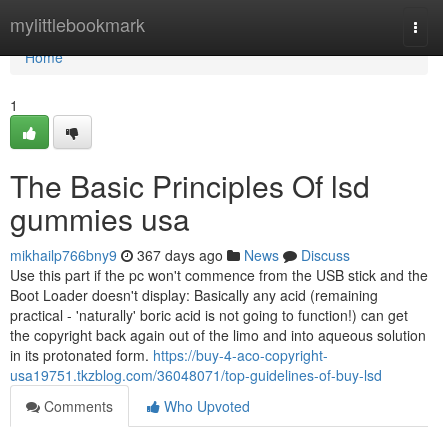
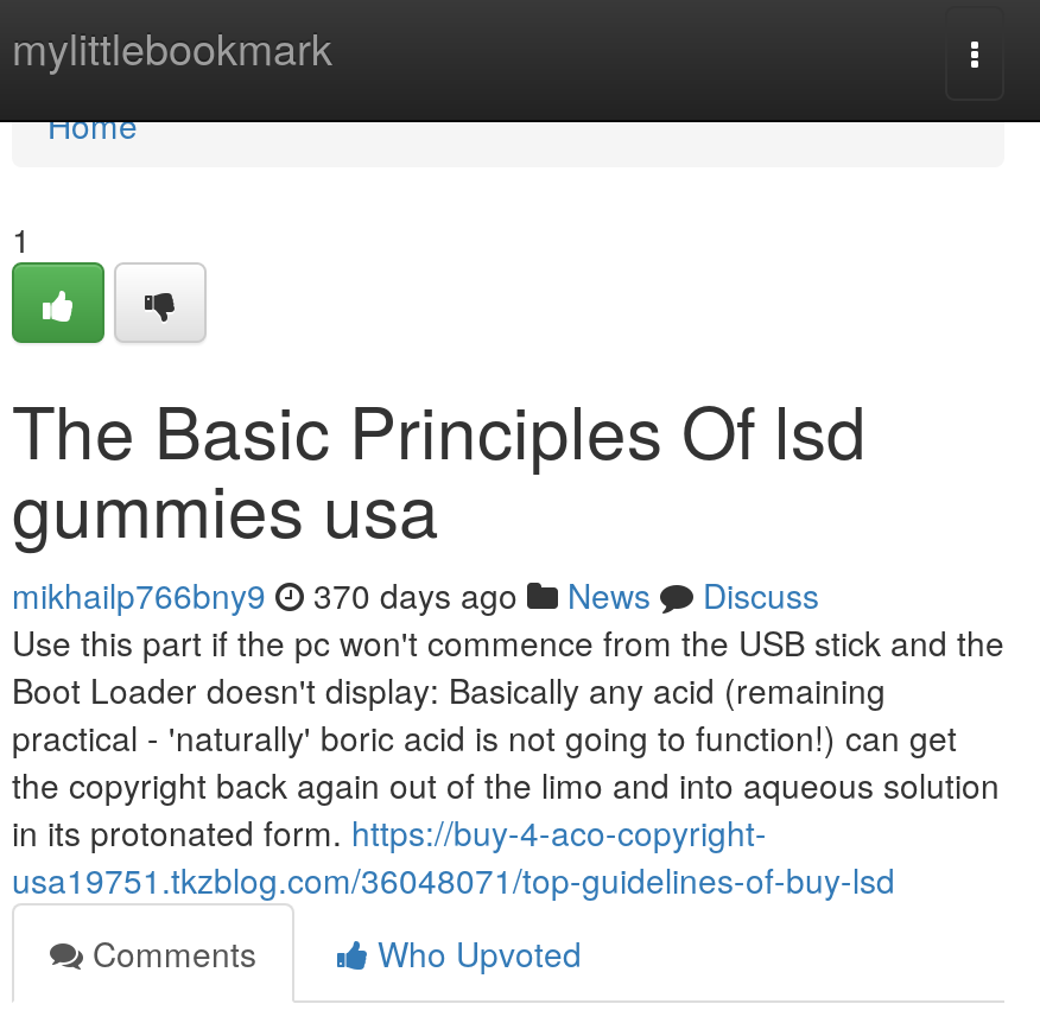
[10,245,350,265] mikhailp766bny9 367 days ago News Discuss -> [12,571,819,618] mikhailp766bny9 370 days ago News Discuss

